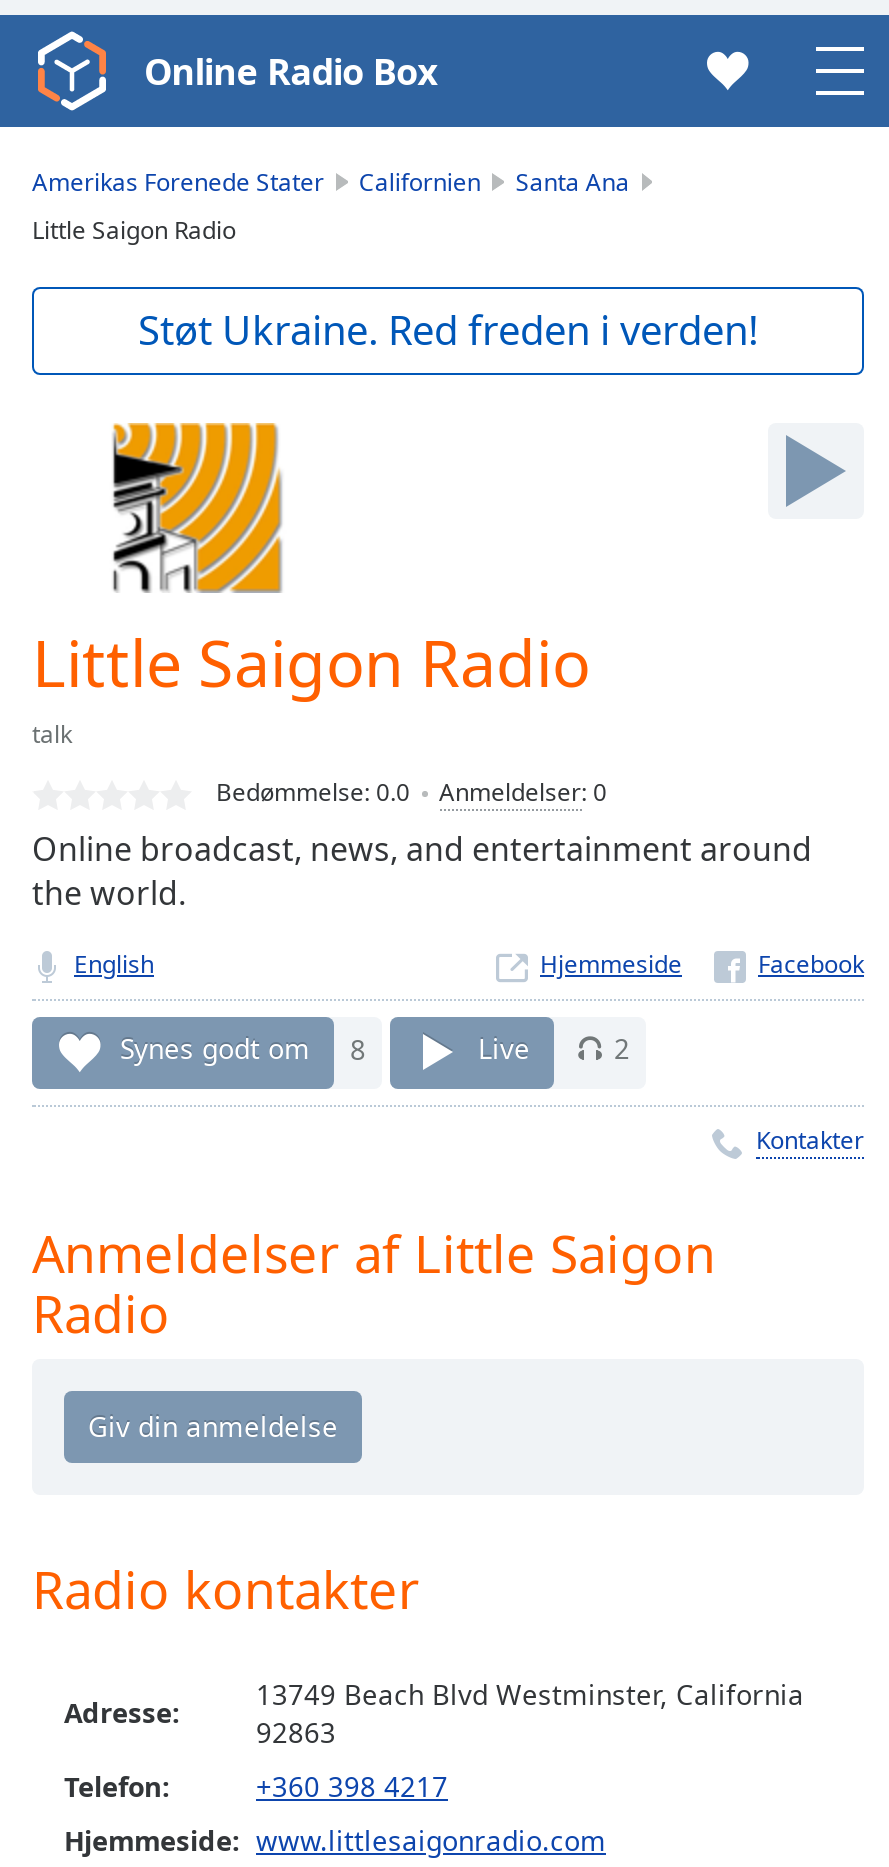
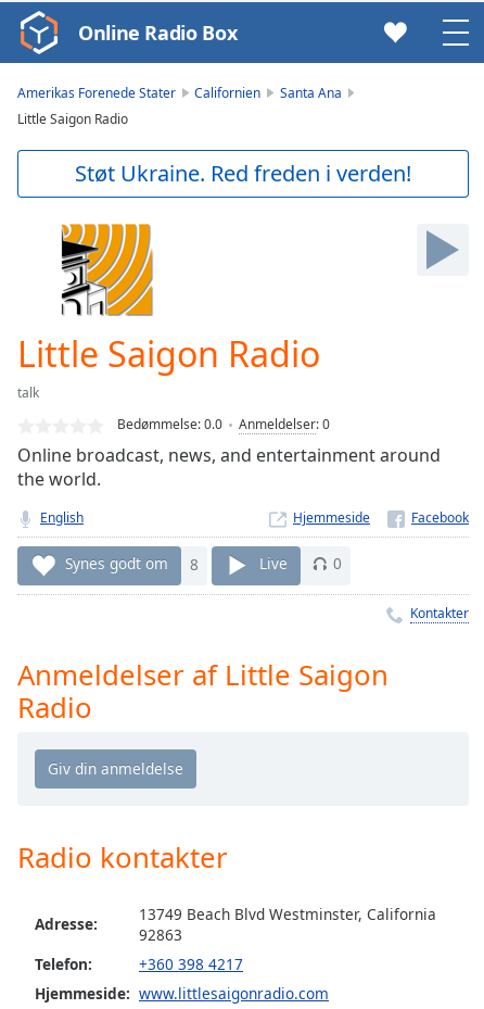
[614,1030,630,1068] 2 -> [333,553,342,574] 0

